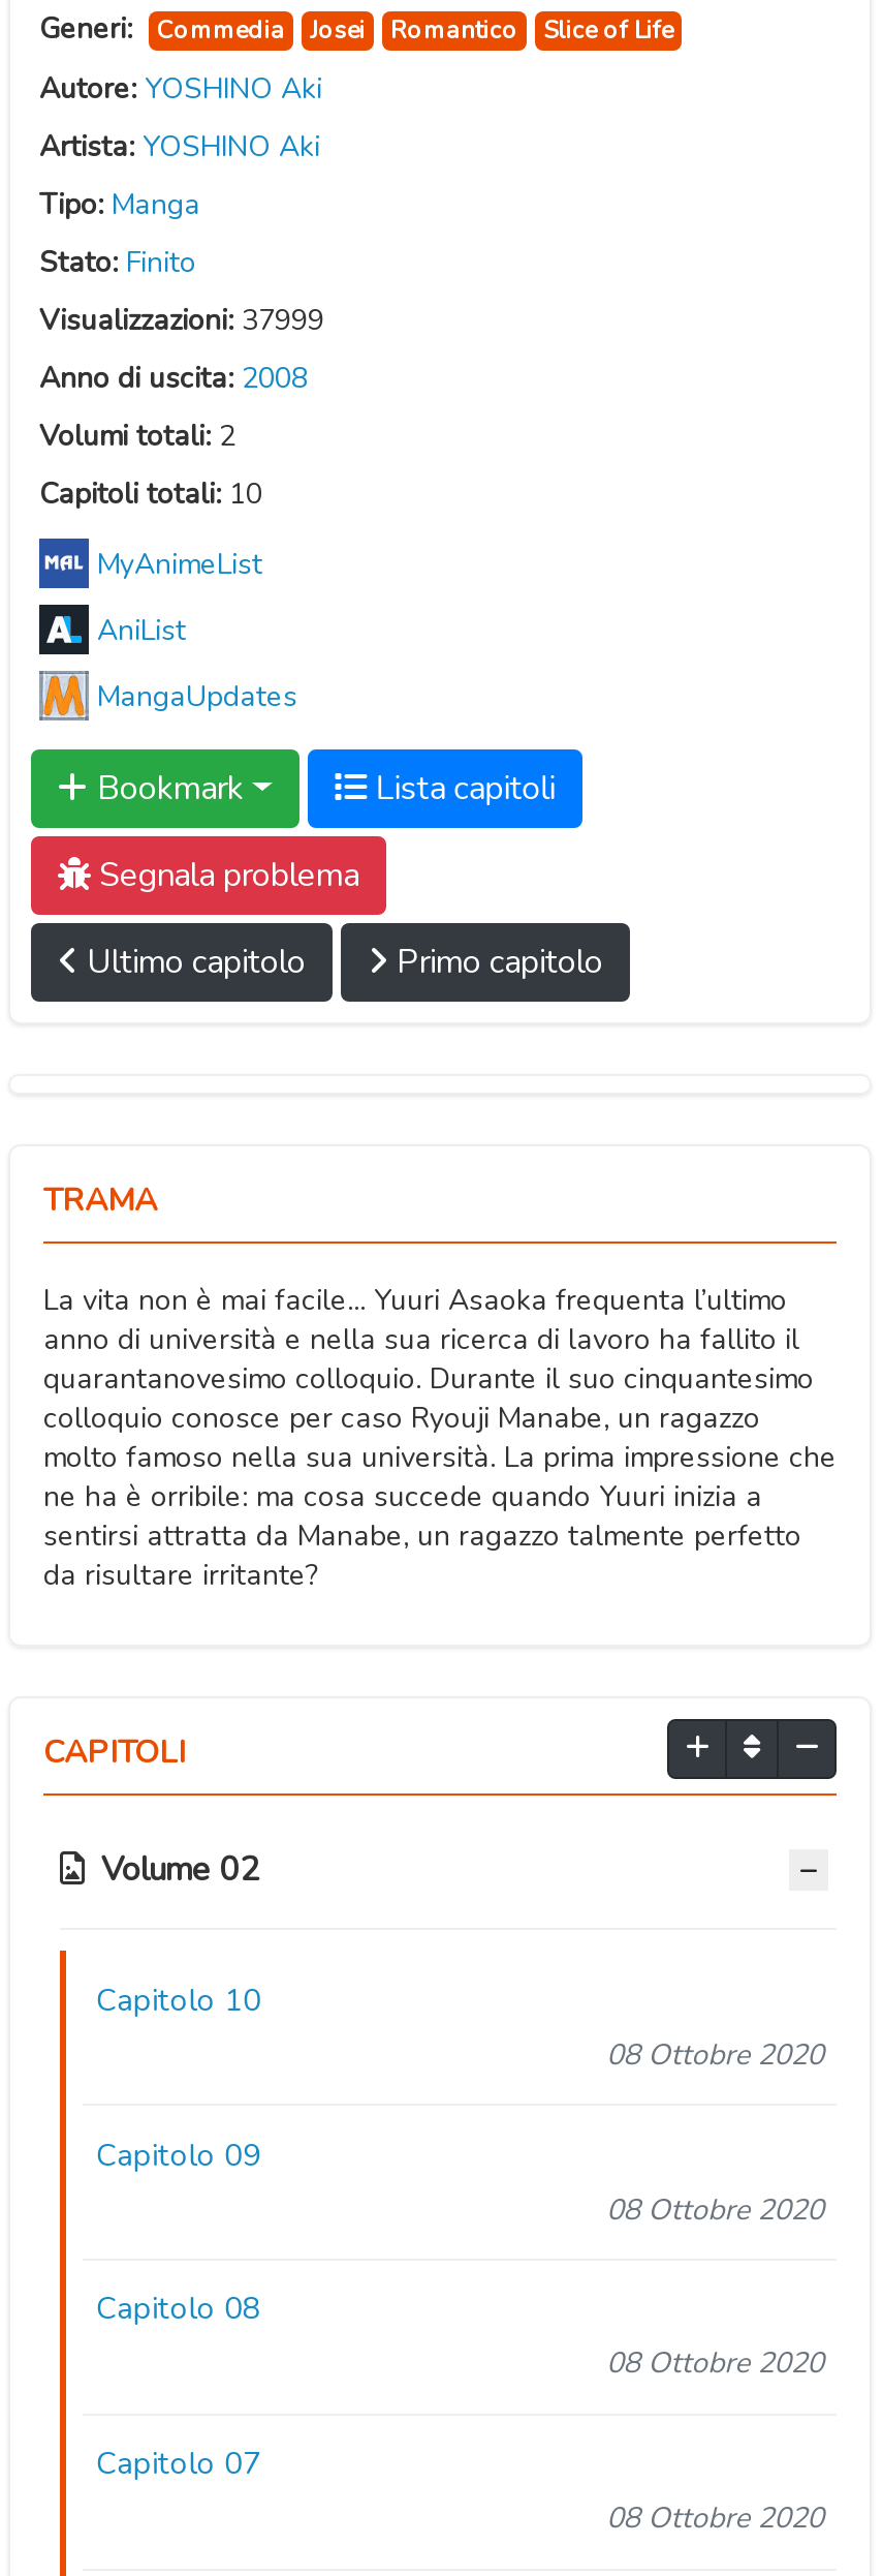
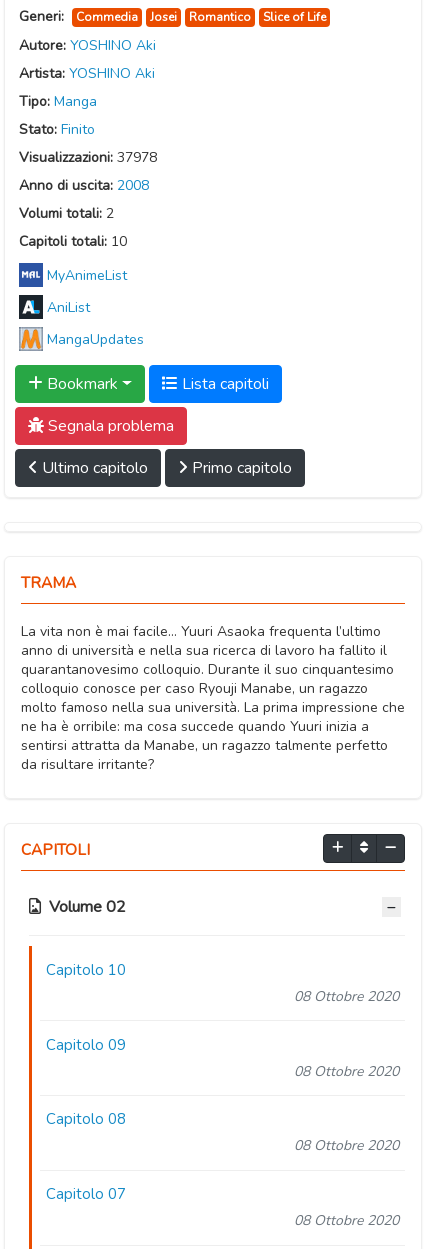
[39,302,324,341] Visualizzazioni: 37999 -> [19,148,157,167] Visualizzazioni: 37978

